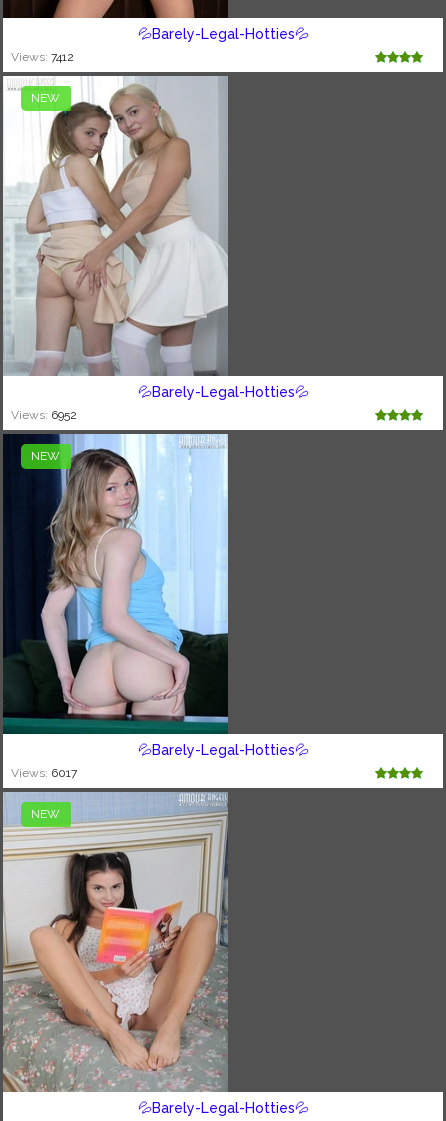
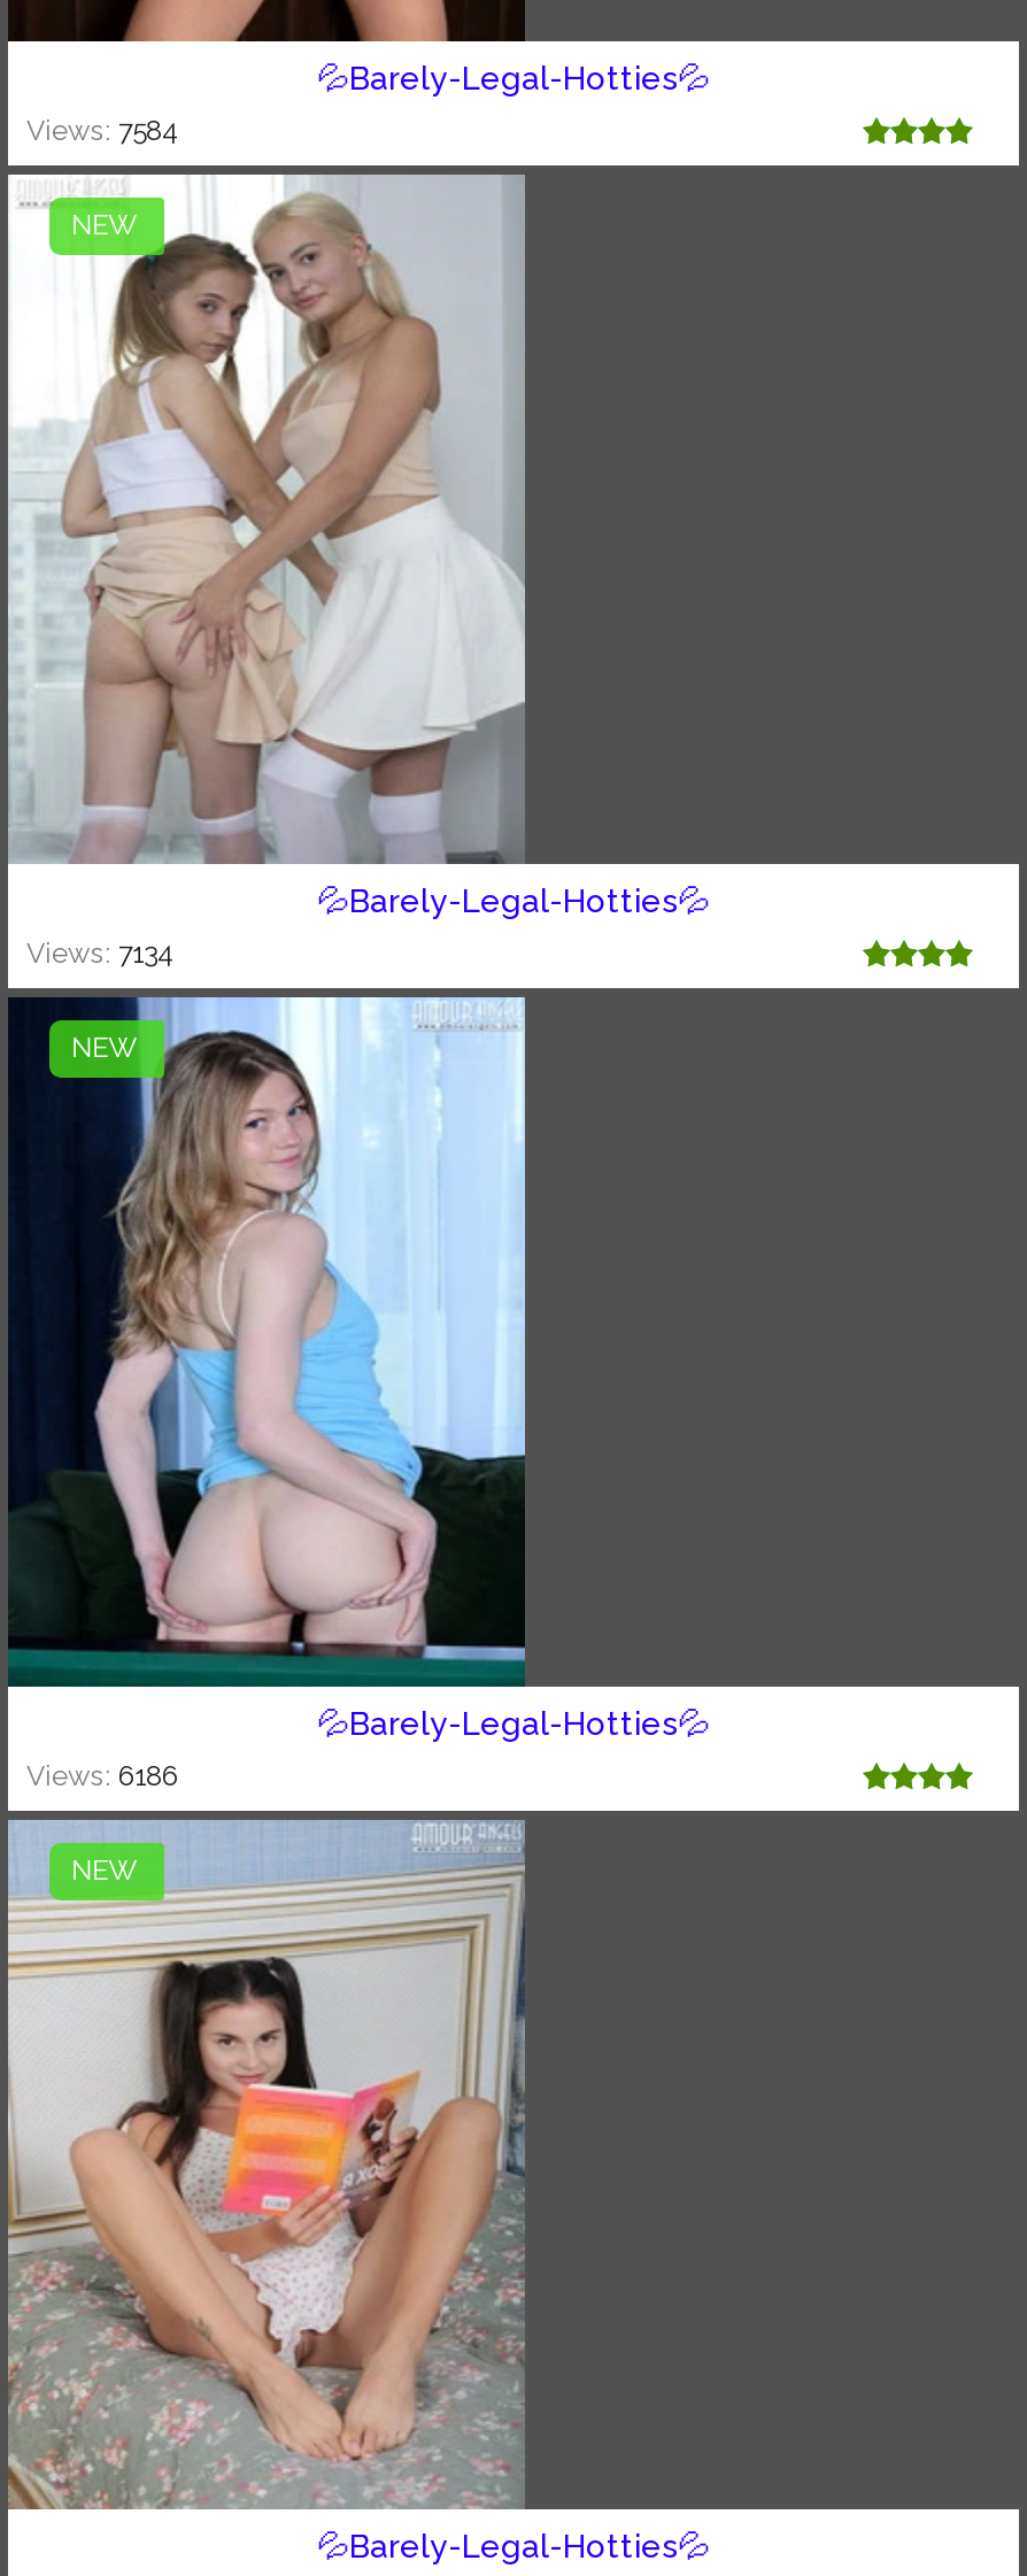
[11,50,74,64] Views: 7412 -> [26,115,176,147] Views: 7584
[11,408,77,422] Views: 6952 -> [26,938,171,970] Views: 7134
[11,766,77,780] Views: 6017 -> [26,1760,178,1792] Views: 6186

